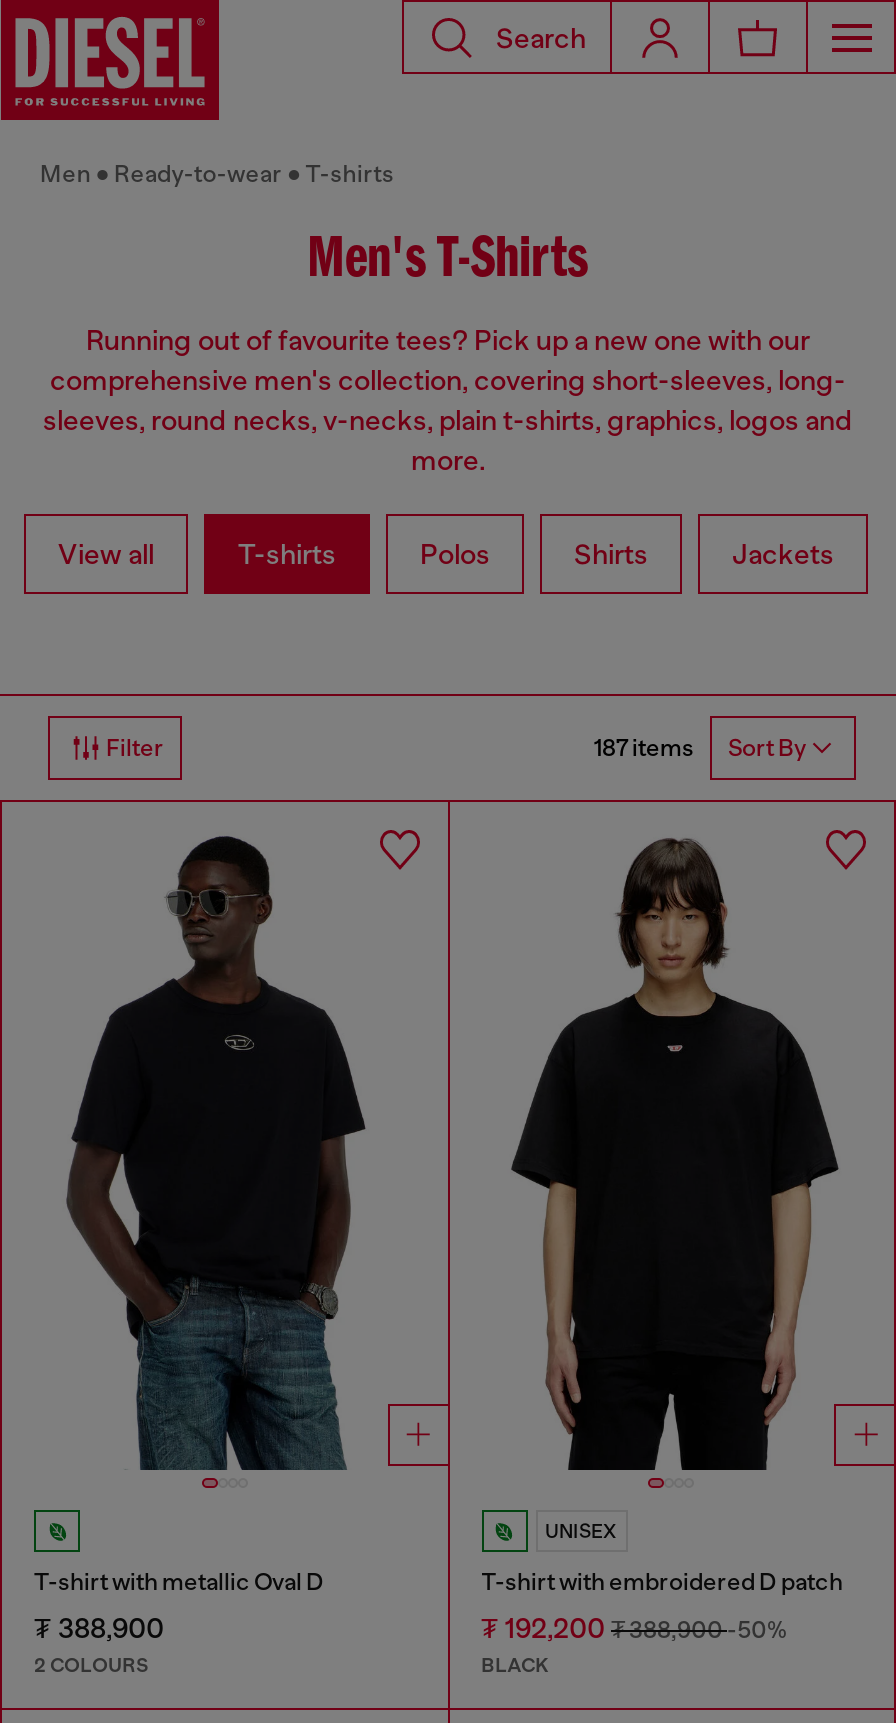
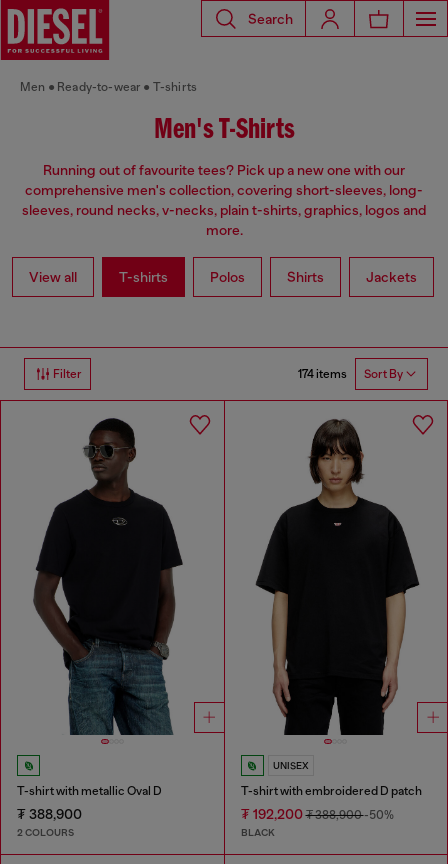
[594,734,806,763] 187 items Sort By -> [298,367,403,381] 174 items Sort By

